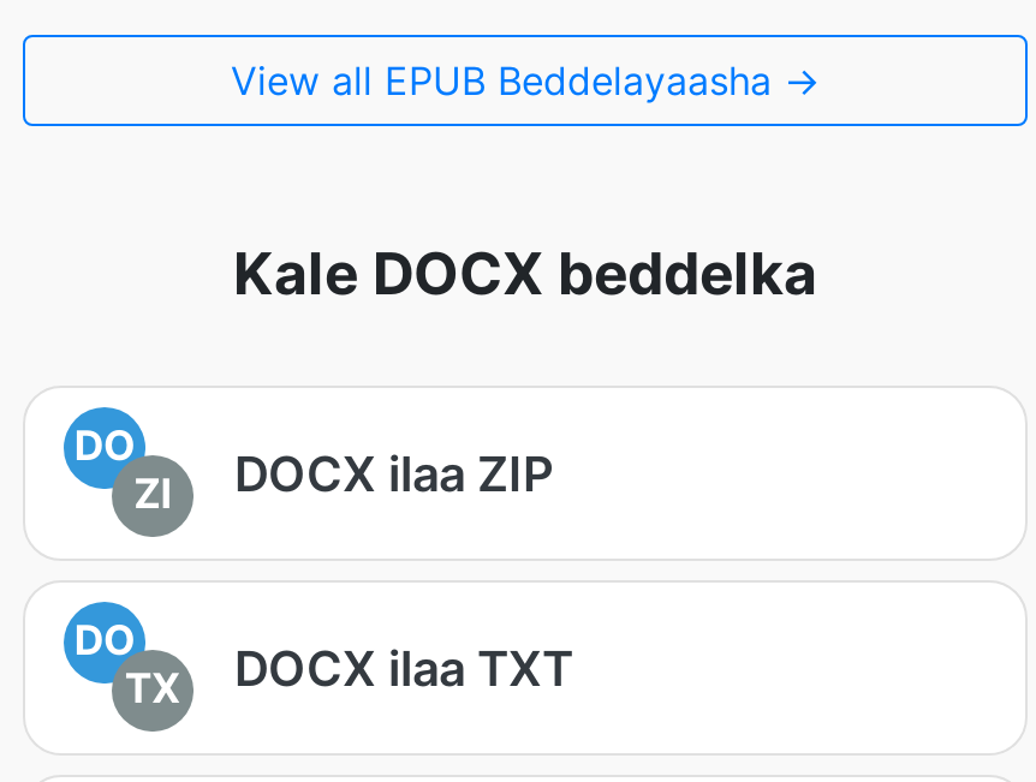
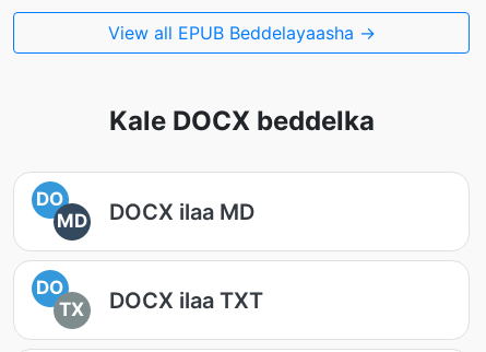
[134,444,554,518] ZI | DOCX ilaa ZIP -> [58,198,254,232] MD | DOCX ilaa MD

